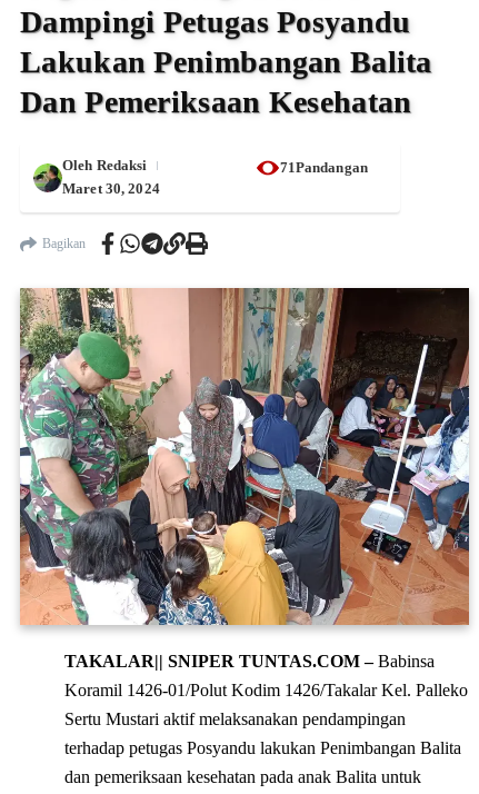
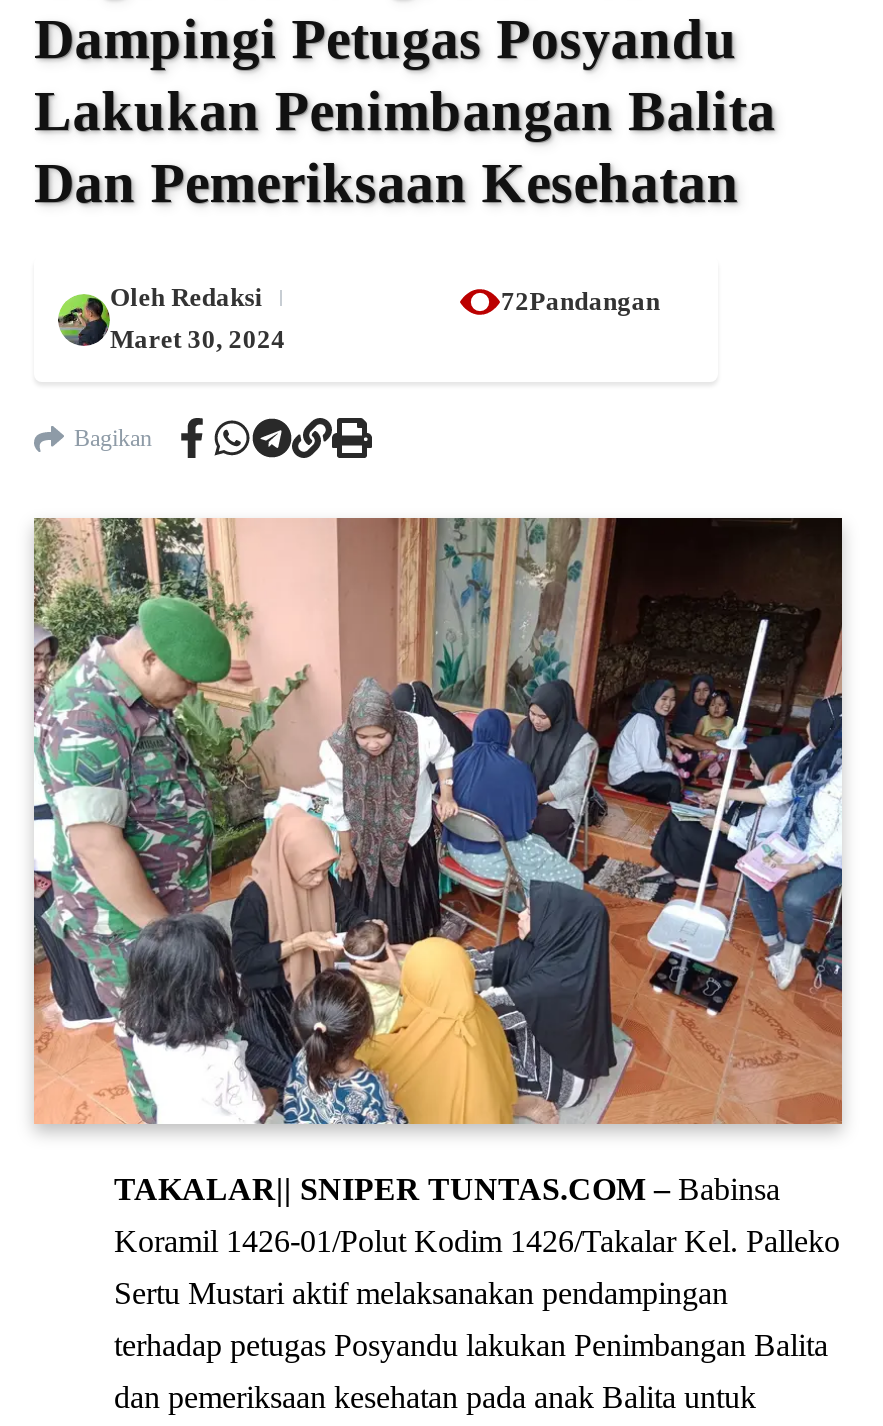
[280,160,368,175] 71Pandangan -> [501,287,660,315] 72Pandangan

